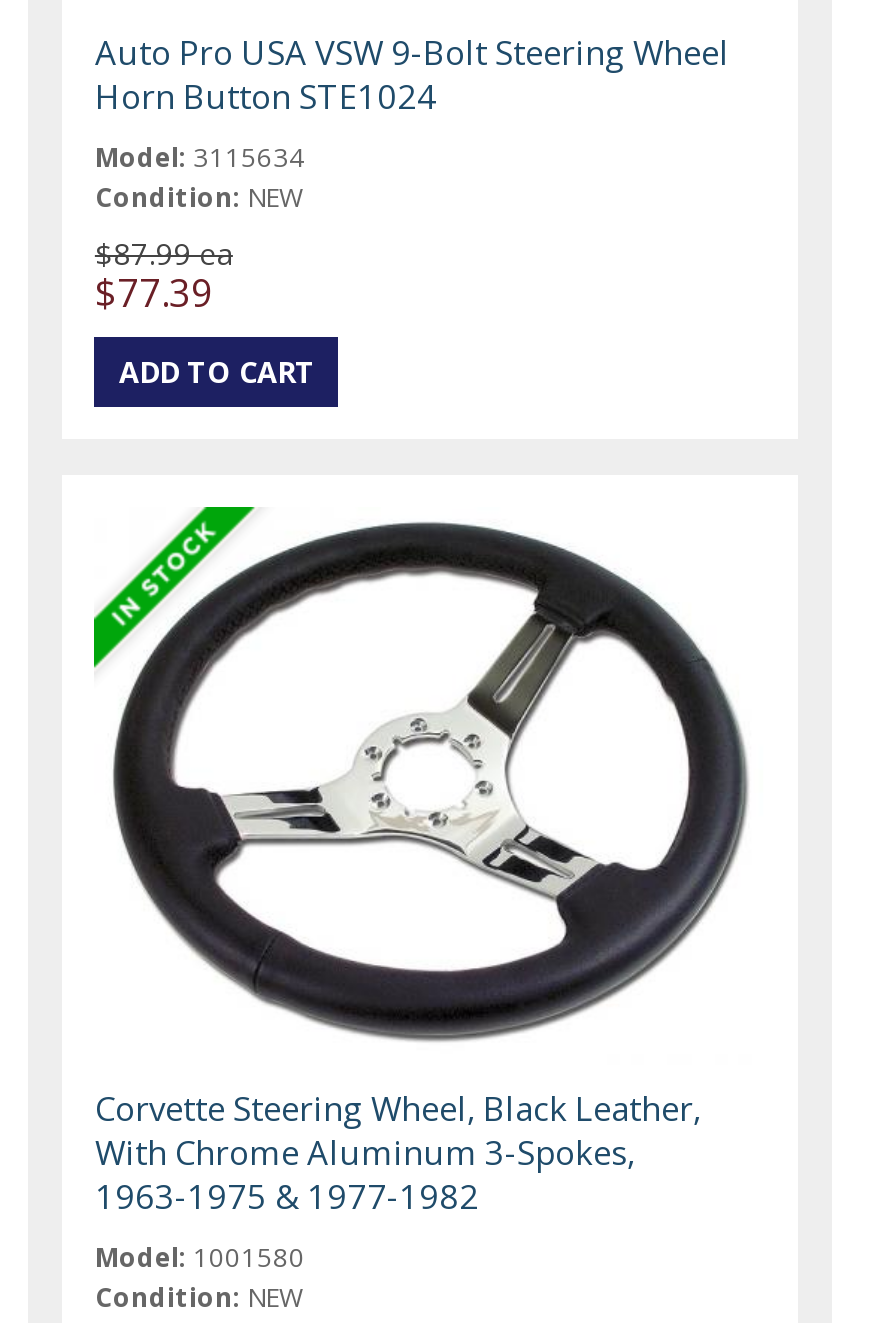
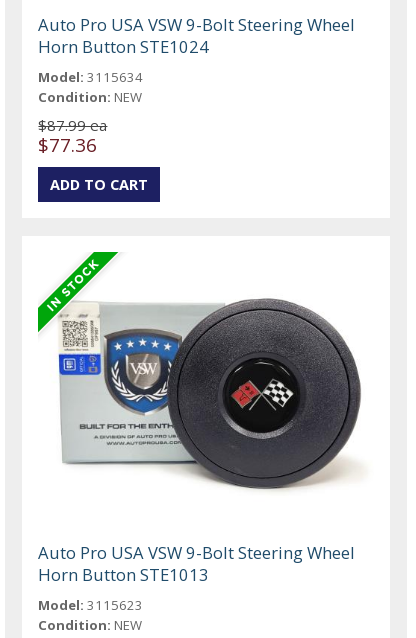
[95,267,213,317] $77.39 -> [38,132,97,157] $77.36
[112,521,750,1043] [image] -> [48,260,364,497] [image]
[95,1085,701,1275] Corvette Steering Wheel, Black Leather, | With Chrome Aluminum 3-Spokes, | 1963-1975 & 1977-1982 | Model: 1001580 -> [38,541,355,614] Auto Pro USA VSW 9-Bolt Steering Wheel | Horn Button STE1013 | Model: 3115623

